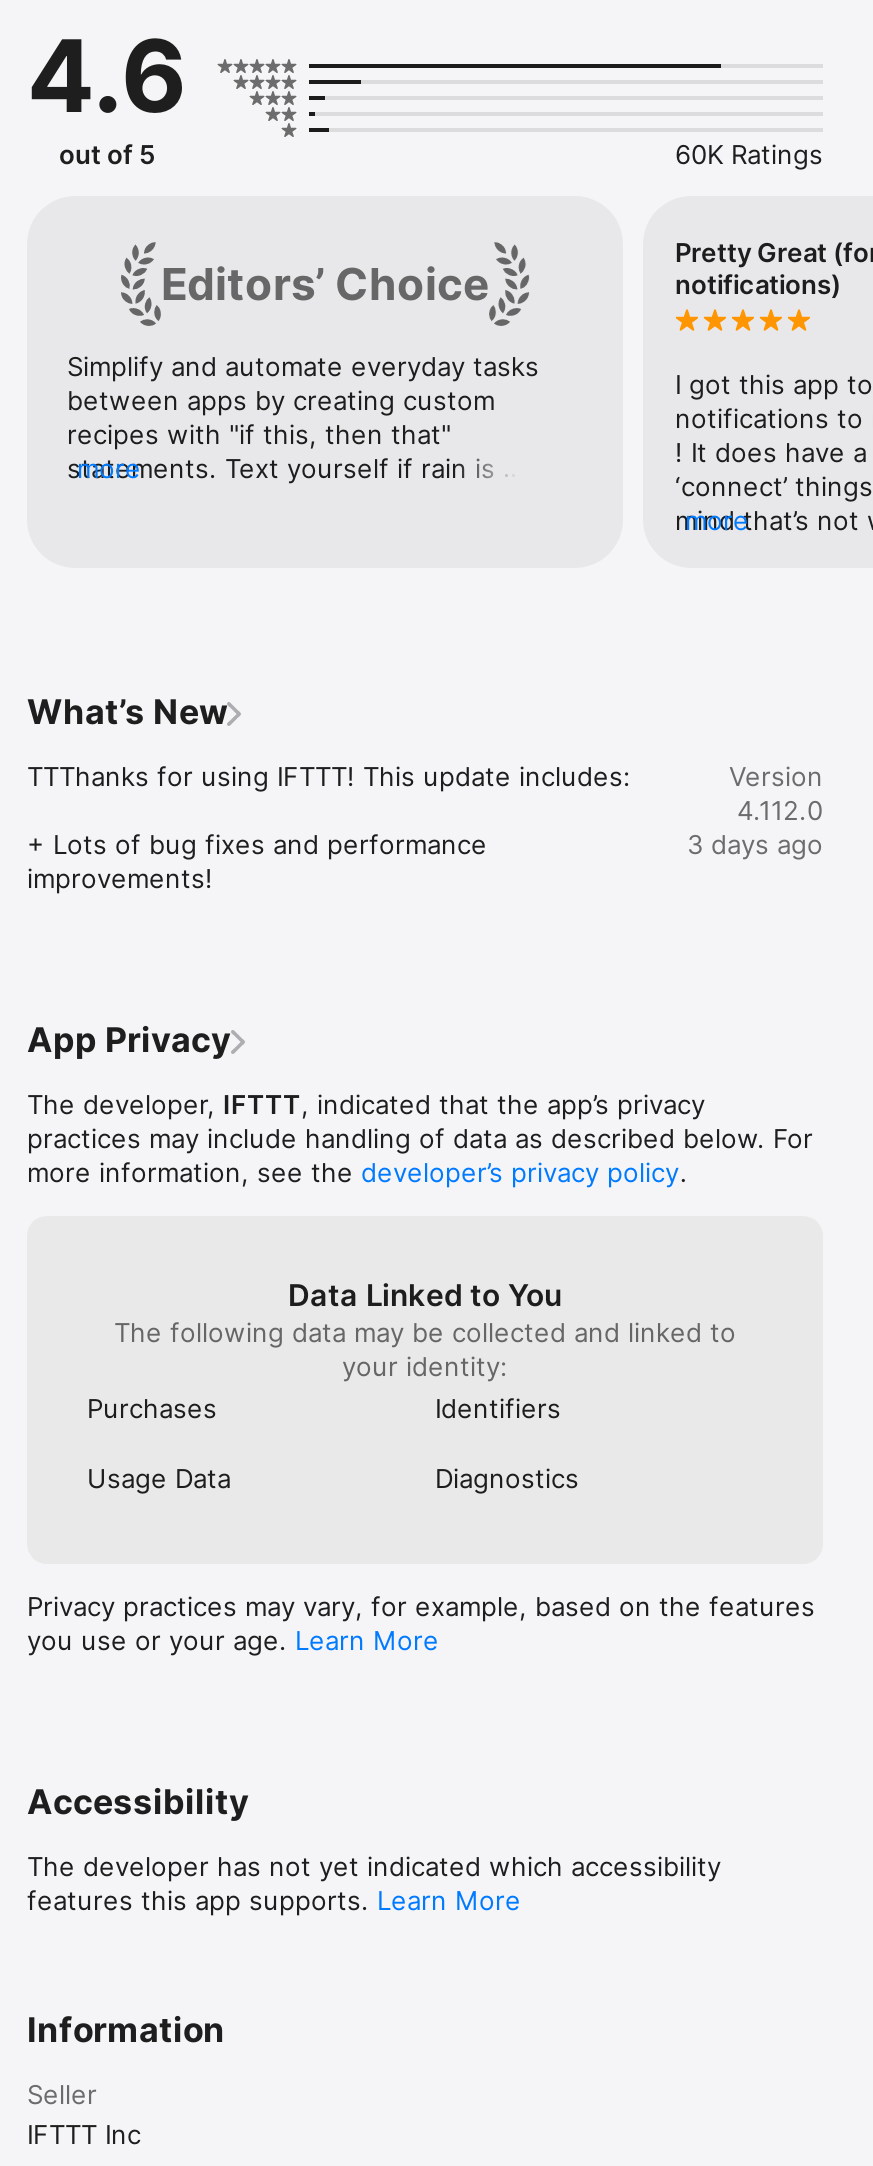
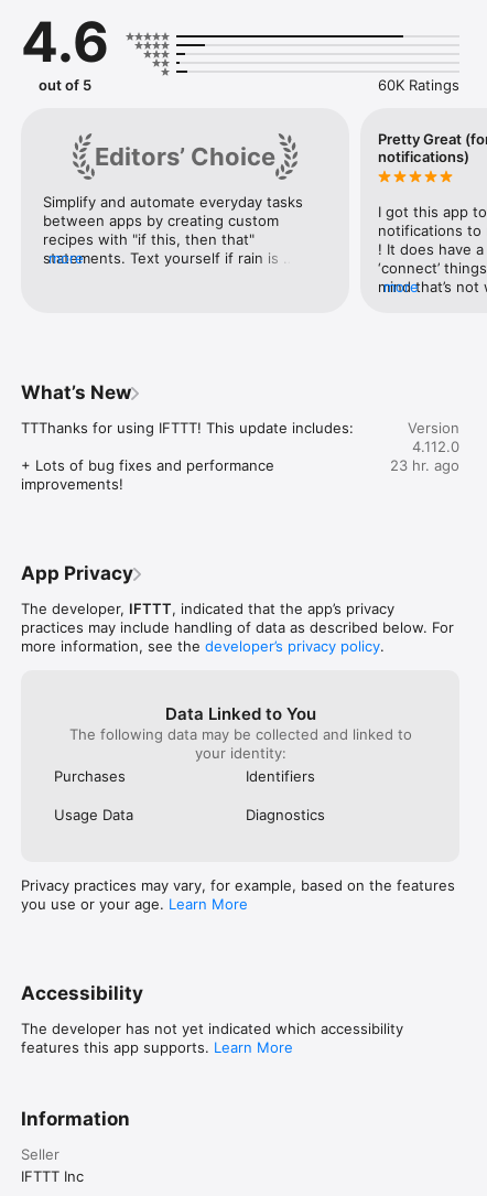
[687,828,823,860] 3 days ago -> [390,457,459,474] 23 hr. ago

